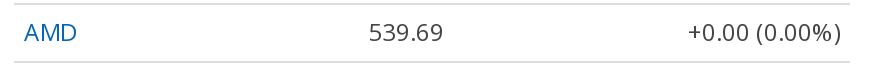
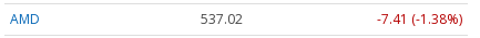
[368,14,444,48] 539.69 -> [201,9,243,28] 537.02
[688,14,840,48] +0.00 (0.00%) -> [377,9,462,28] -7.41 (-1.38%)

